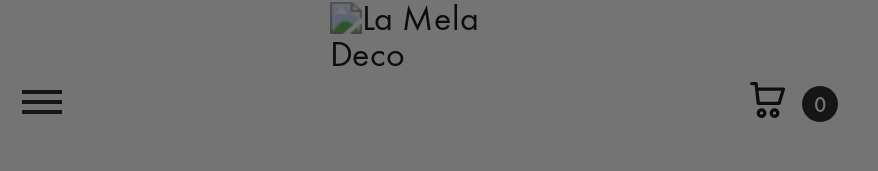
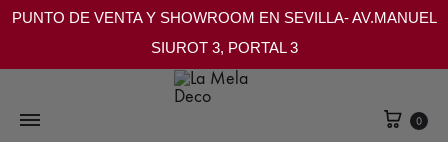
none -> [11,9,436,56] PUNTO DE VENTA Y SHOWROOM EN SEVILLA- AV.MANUEL | SIUROT 3, PORTAL 3

